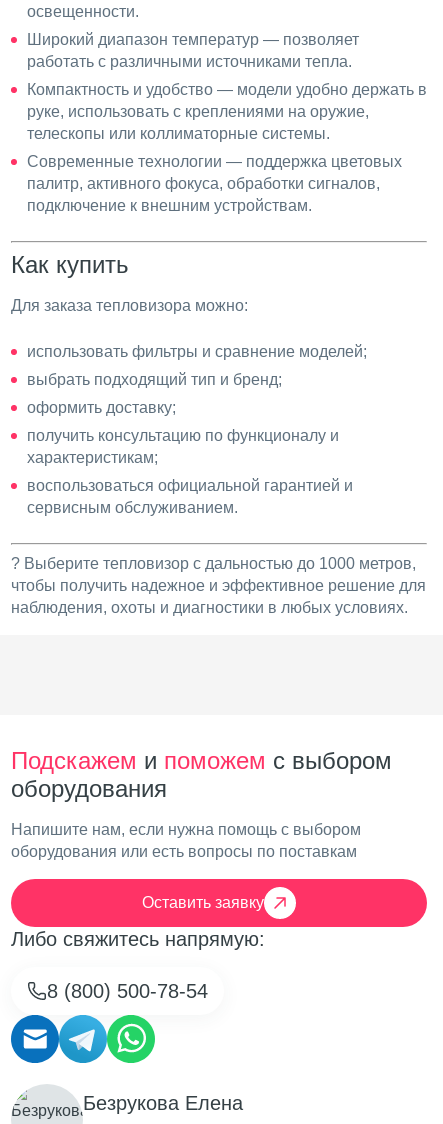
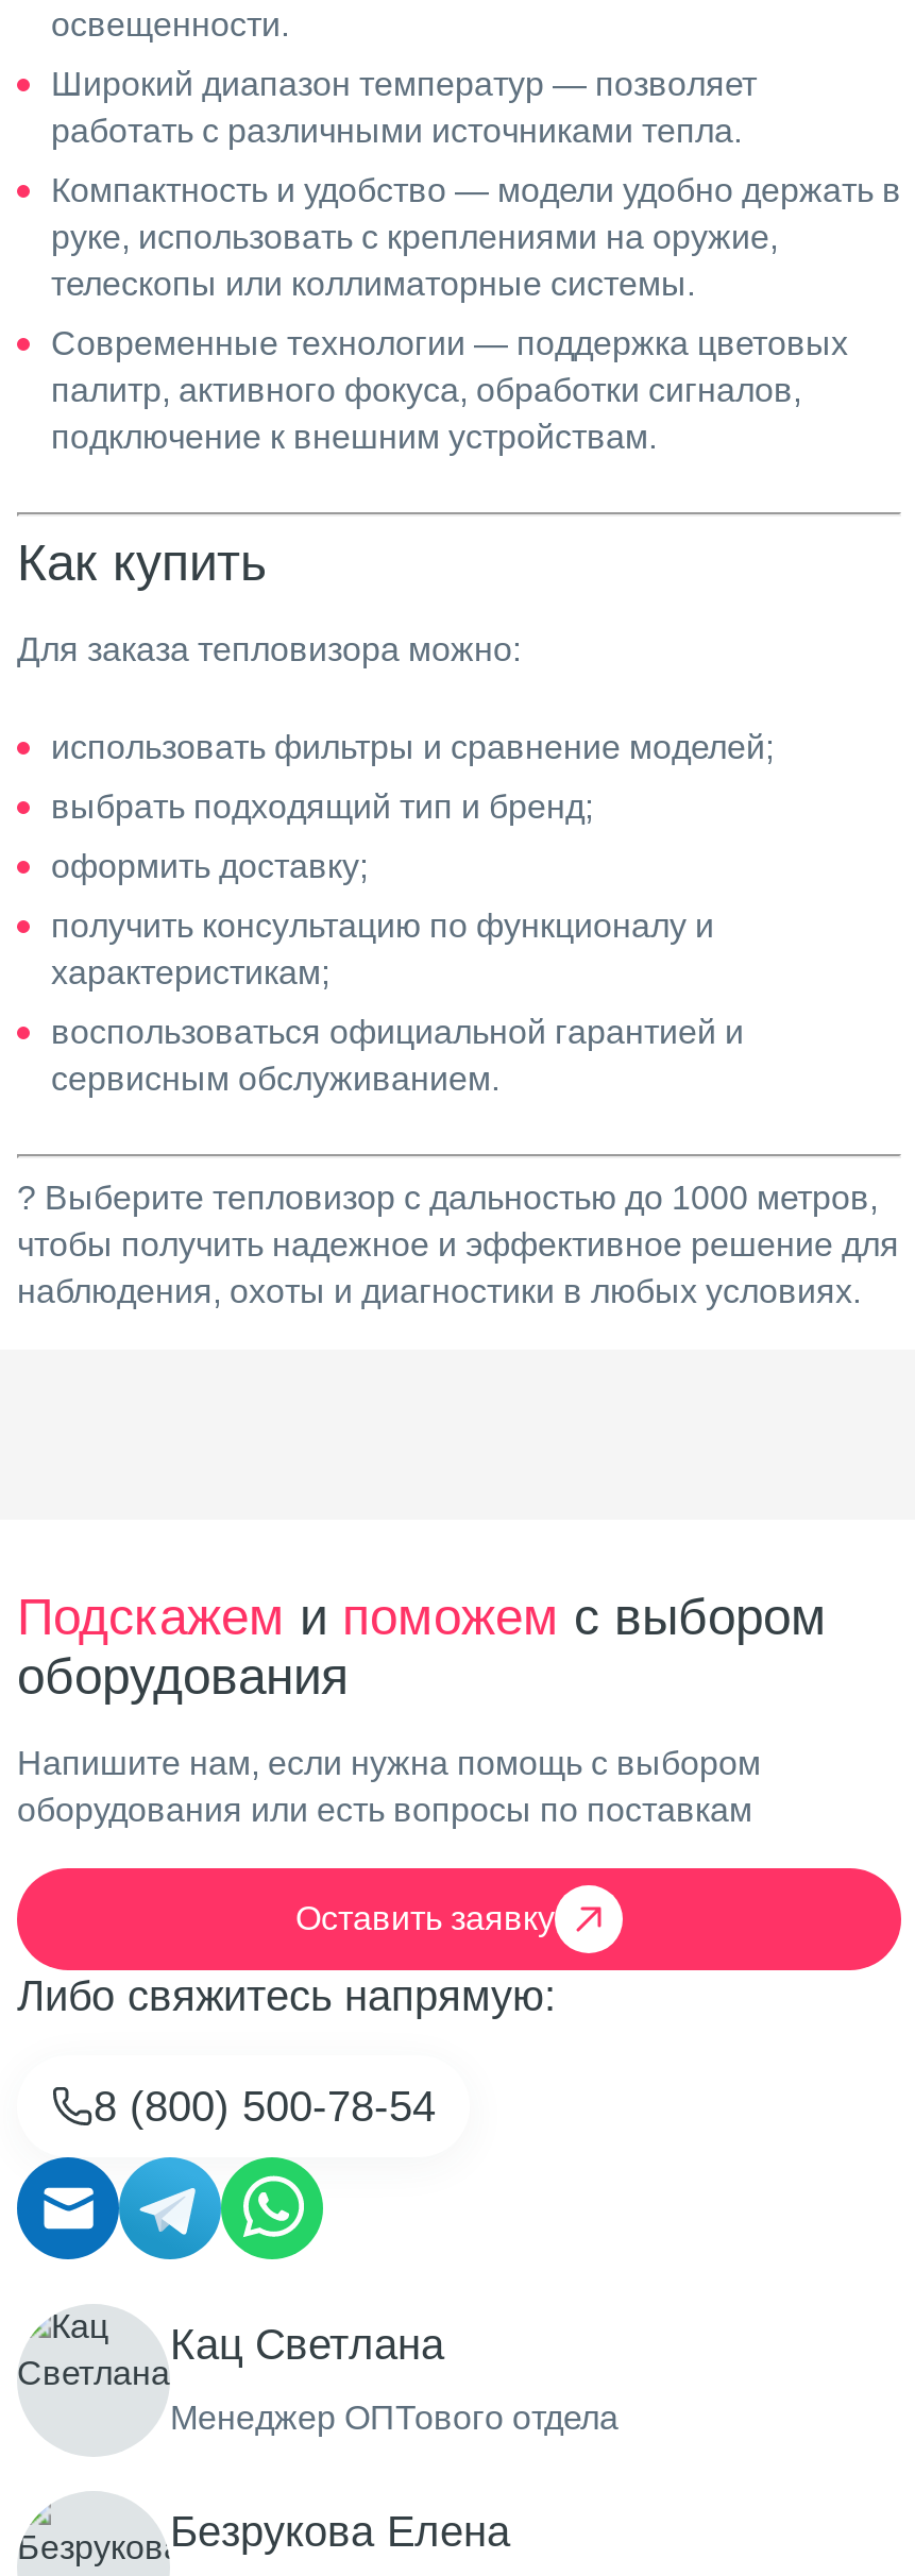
none -> [17,2312,619,2436] [image] | Кац Светлана | Менеджер ОПТового отдела

